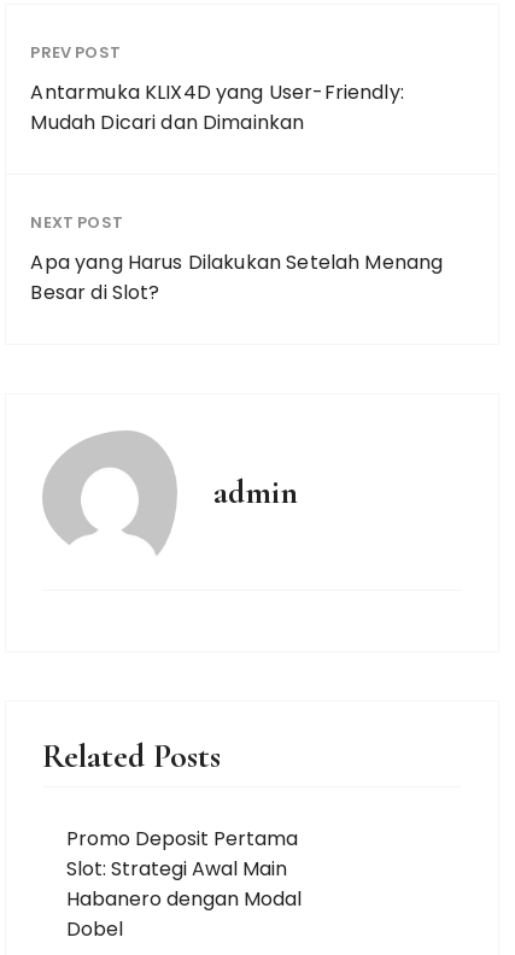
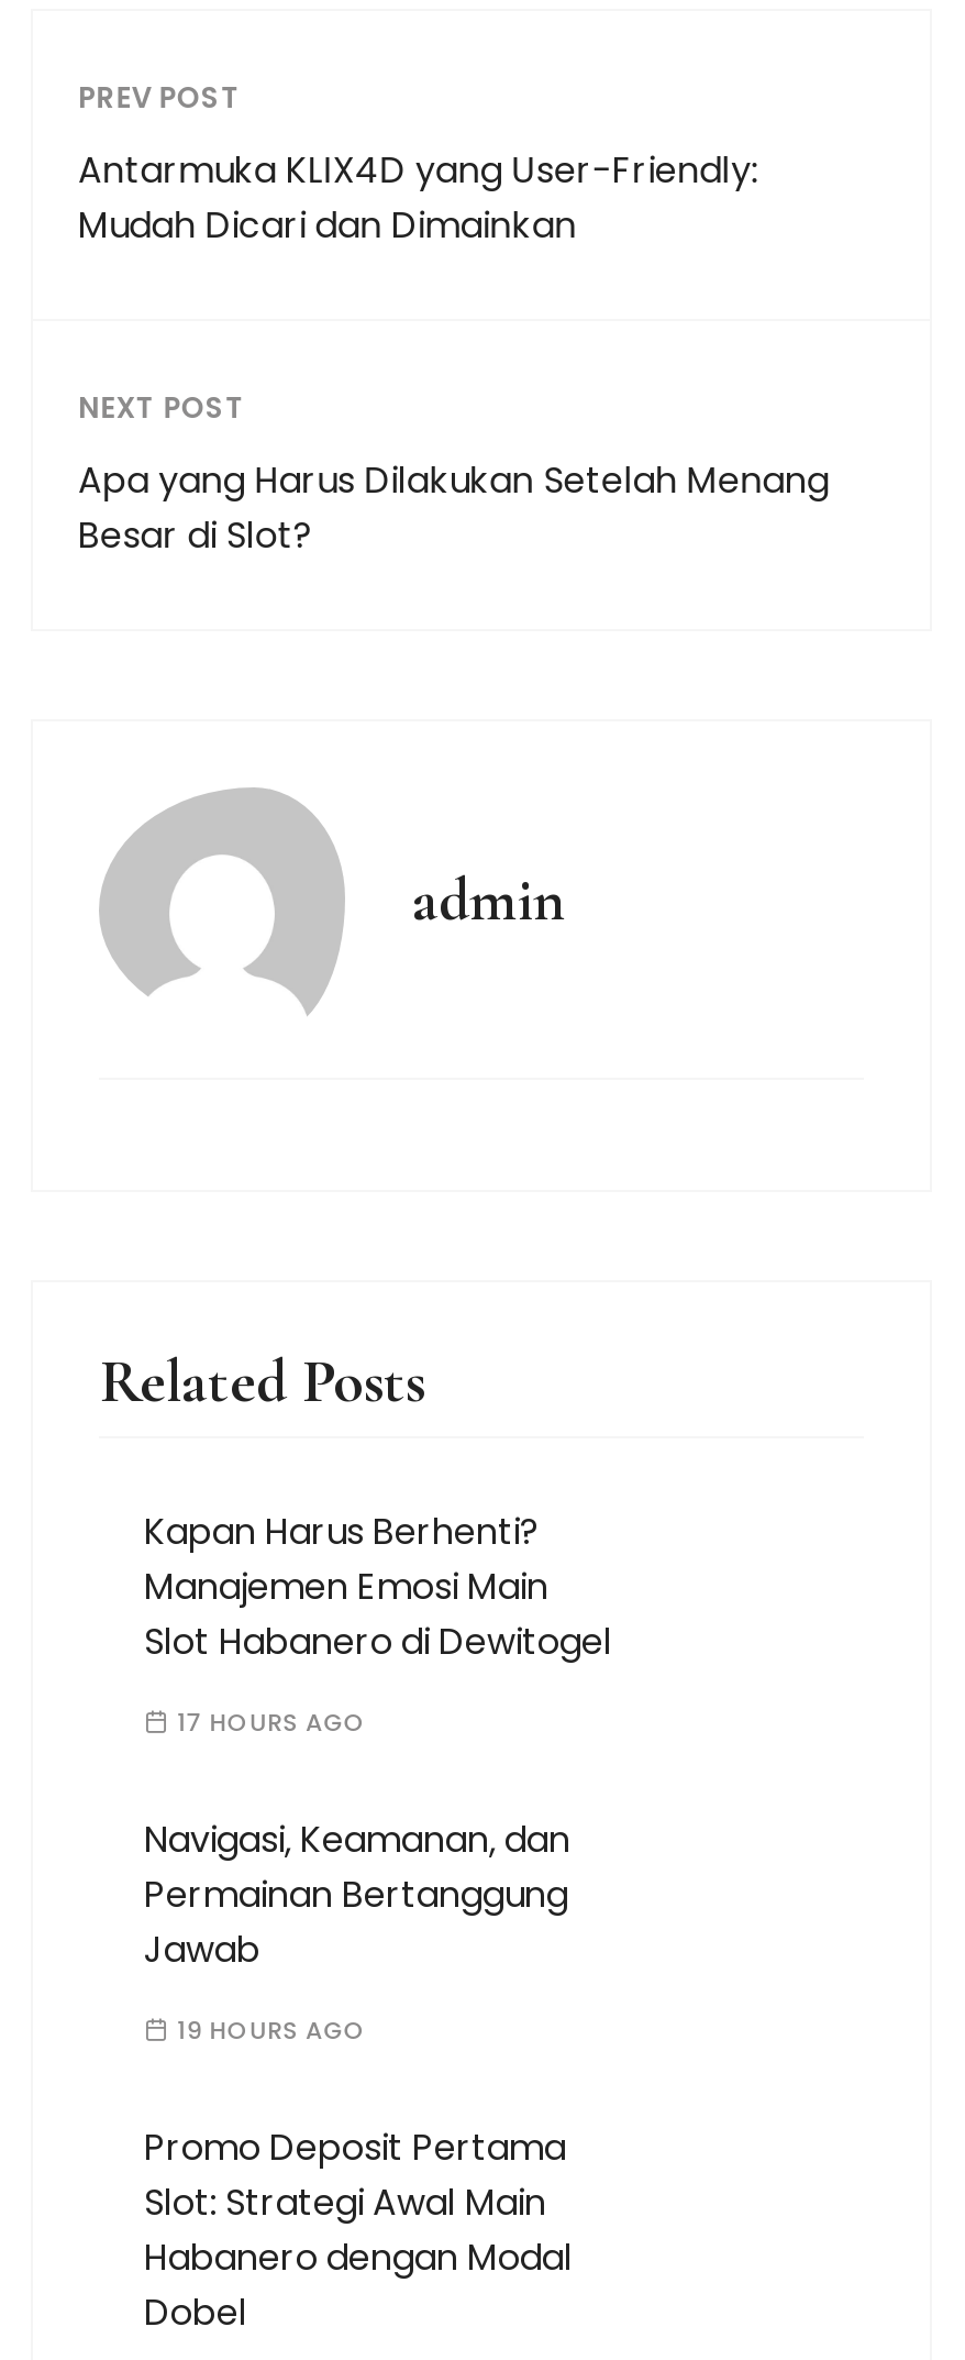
none -> [144,1507,612,2048] Kapan Harus Berhenti? | Manajemen Emosi Main | Slot Habanero di Dewitogel | 17 HOURS AGO | Navigasi, Keamanan, dan | Permainan Bertanggung | Jawab | 19 HOURS AGO

